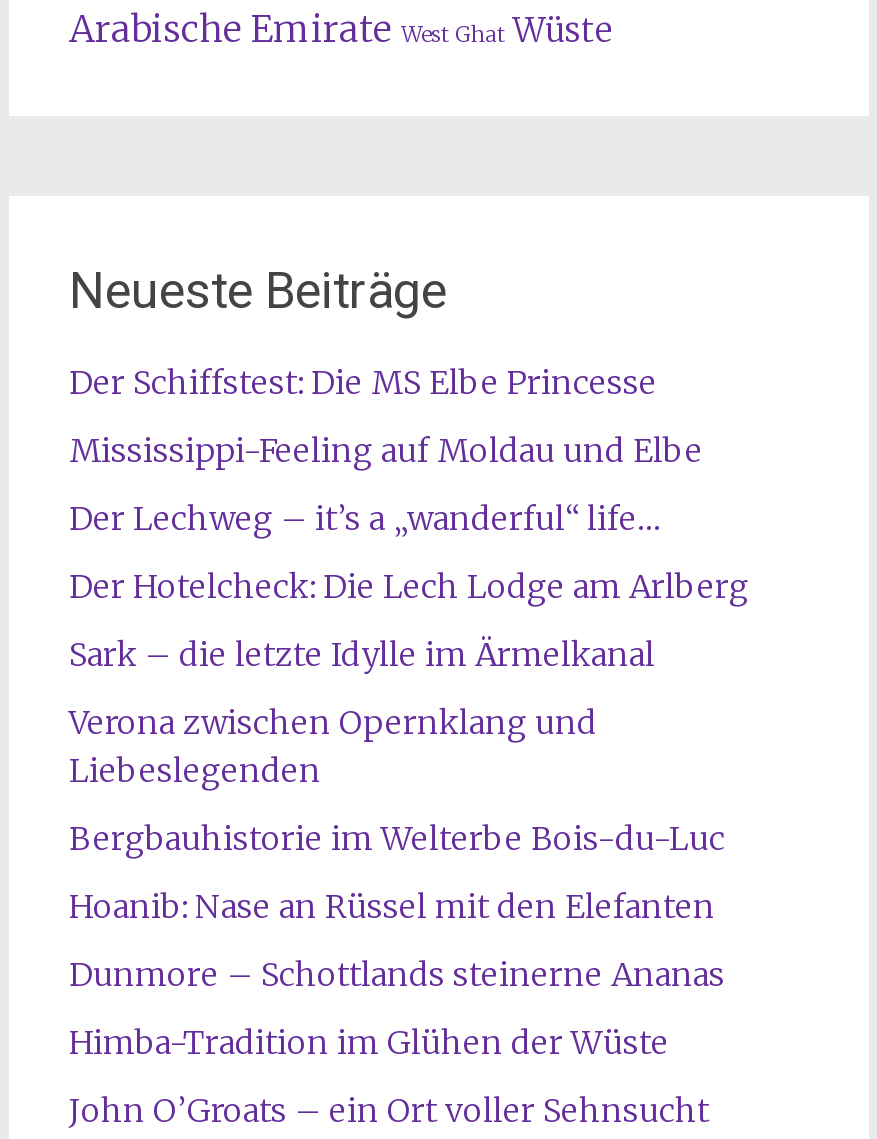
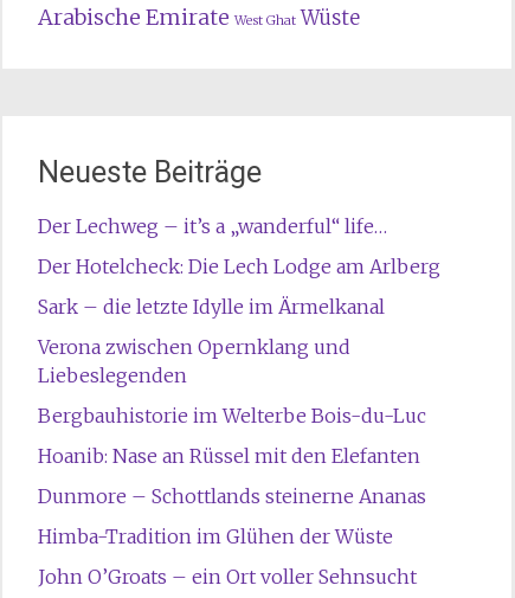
[69,362,703,470] Der Schiffstest: Die MS Elbe Princesse | Mississippi-Feeling auf Moldau und Elbe -> none

